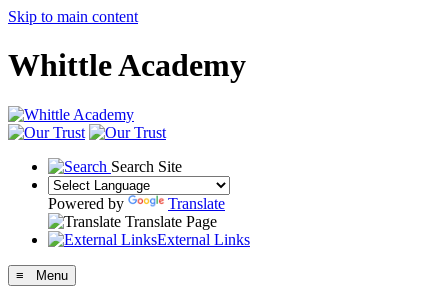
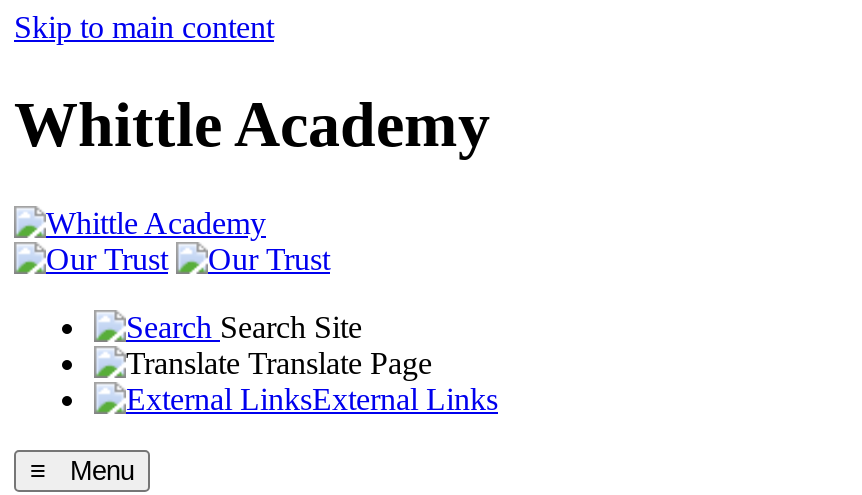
[48,195,225,212] Powered by | Translate -> none

